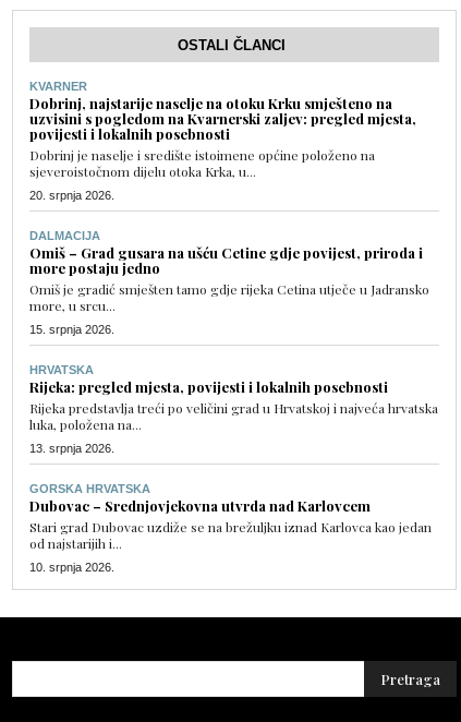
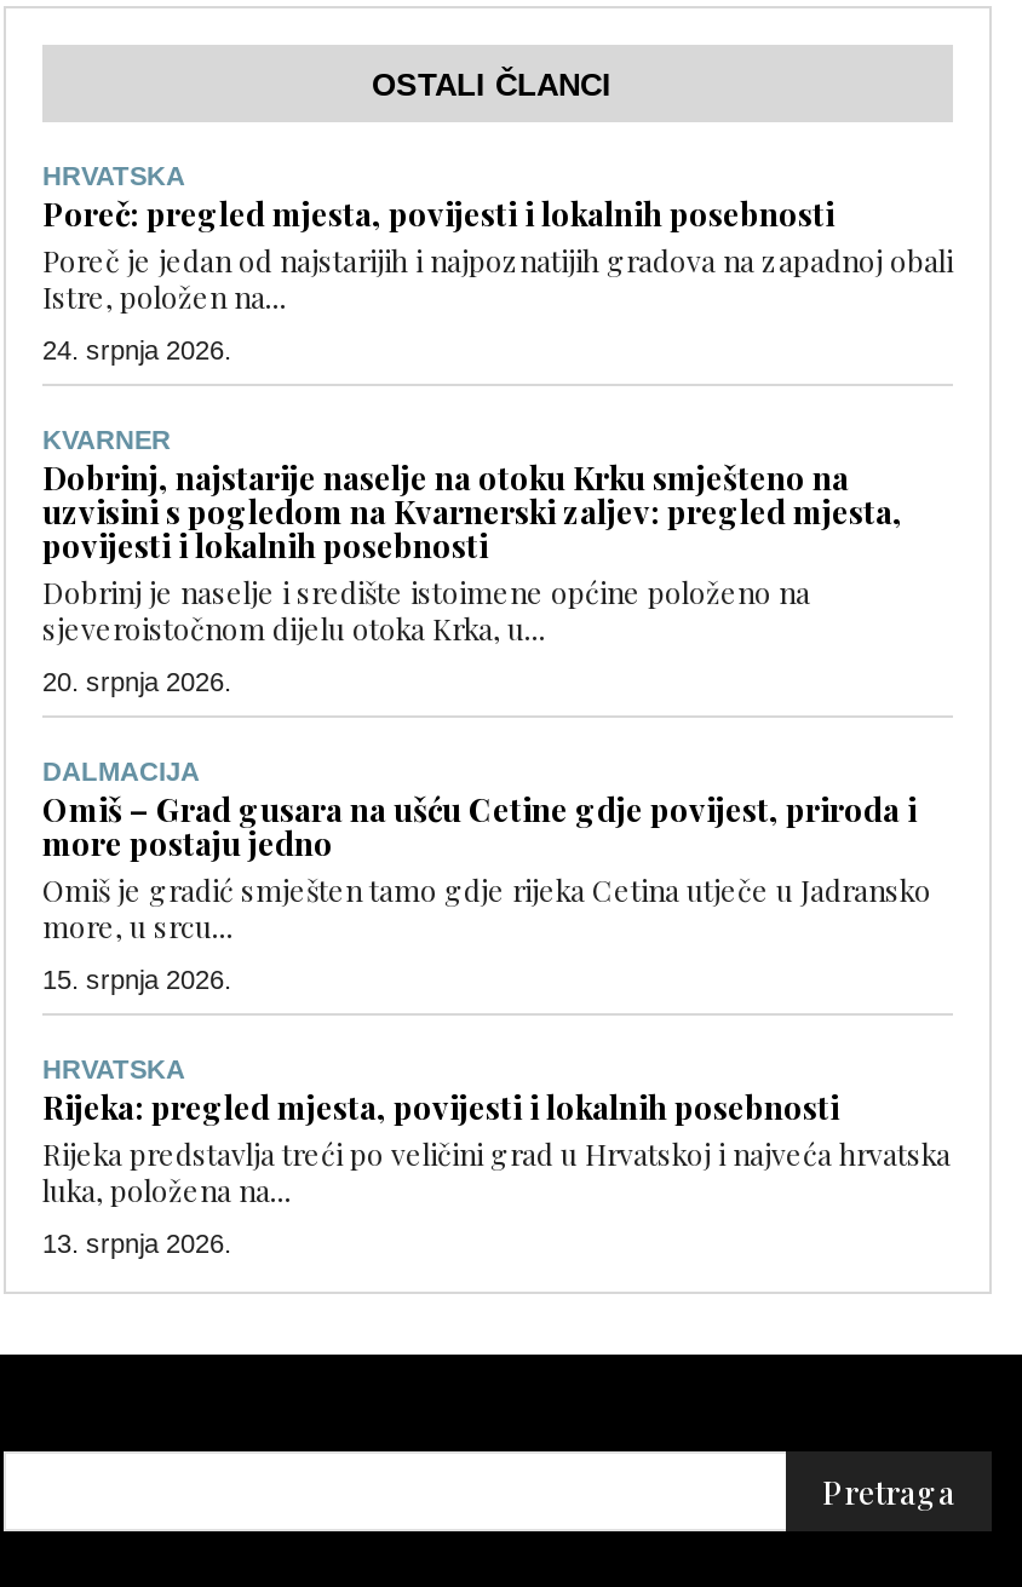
none -> [42,161,953,364] HRVATSKA | Poreč: pregled mjesta, povijesti i lokalnih posebnosti | Poreč je jedan od najstarijih i najpoznatijih gradova na zapadnoj obali | Istre, položen na... | 24. srpnja 2026.
moved [29,80,438,455] -> [42,425,951,1258]: KVARNER | Dobrinj, najstarije naselje na otoku Krku smješteno na | uzvisini s pogledom na Kvarnerski zaljev: pregled mjesta, | ... | luka, položena na... | 13. srpnja 2026.
[29,482,432,574] GORSKA HRVATSKA | Dubovac – Srednjovjekovna utvrda nad Karlovcem | Stari grad Dubovac uzdiže se na brežuljku iznad Karlovca kao jedan | od najstarijih i... | 10. srpnja 2026. -> none

